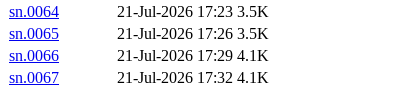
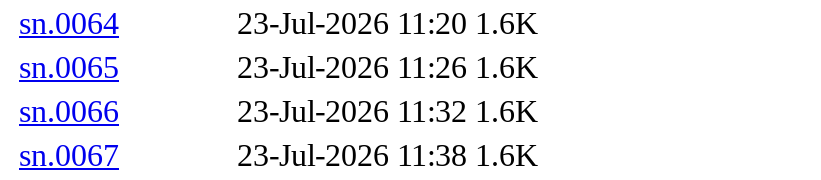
[117,3,269,20] 21-Jul-2026 17:23 3.5K -> [237,7,539,41] 23-Jul-2026 11:20 1.6K
[117,25,269,42] 21-Jul-2026 17:26 3.5K -> [237,51,539,85] 23-Jul-2026 11:26 1.6K
[117,47,269,64] 21-Jul-2026 17:29 4.1K -> [237,95,539,129] 23-Jul-2026 11:32 1.6K
[117,69,269,86] 21-Jul-2026 17:32 4.1K -> [237,139,539,173] 23-Jul-2026 11:38 1.6K

